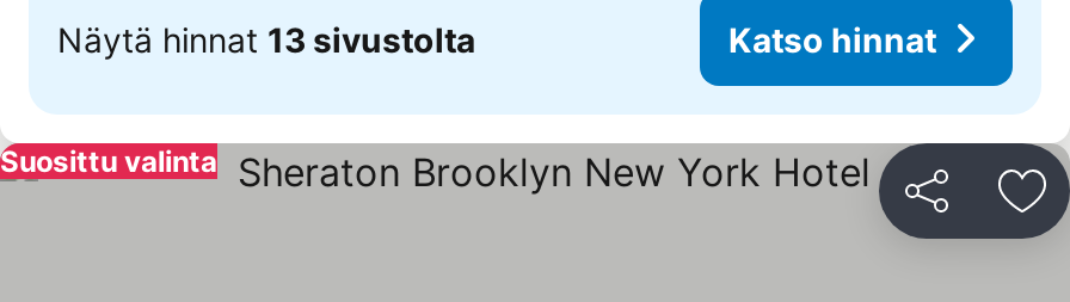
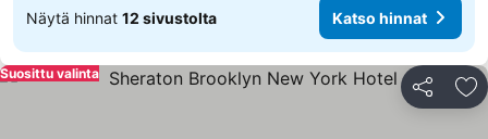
[57,18,475,58] Näytä hinnat 13 sivustolta -> [26,8,217,27] Näytä hinnat 12 sivustolta

